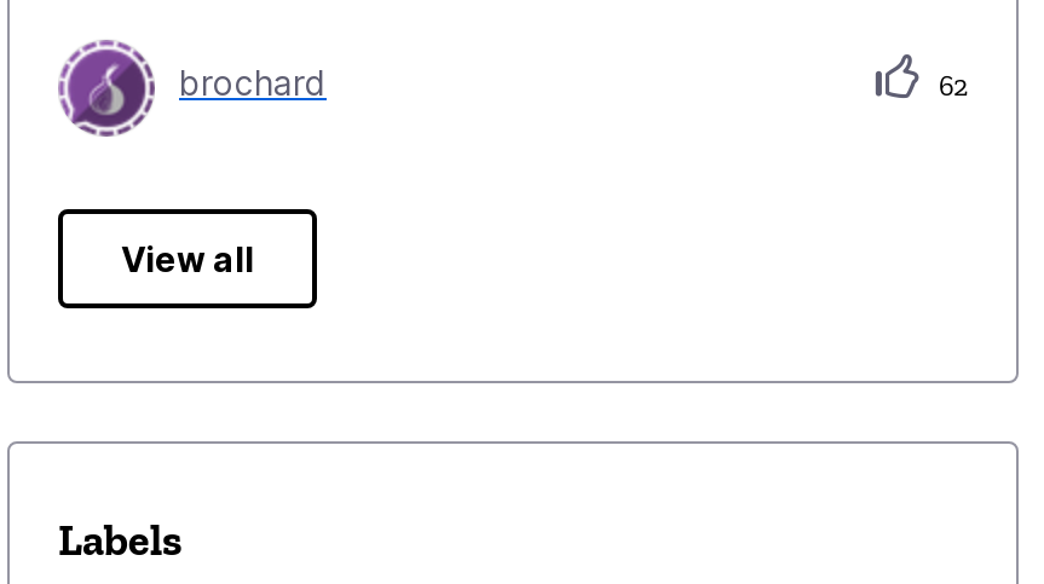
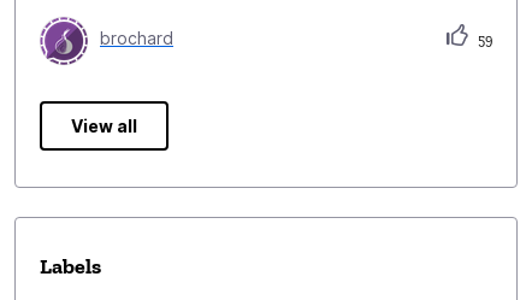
[931,69,968,103] 62 -> [474,32,492,48] 59

